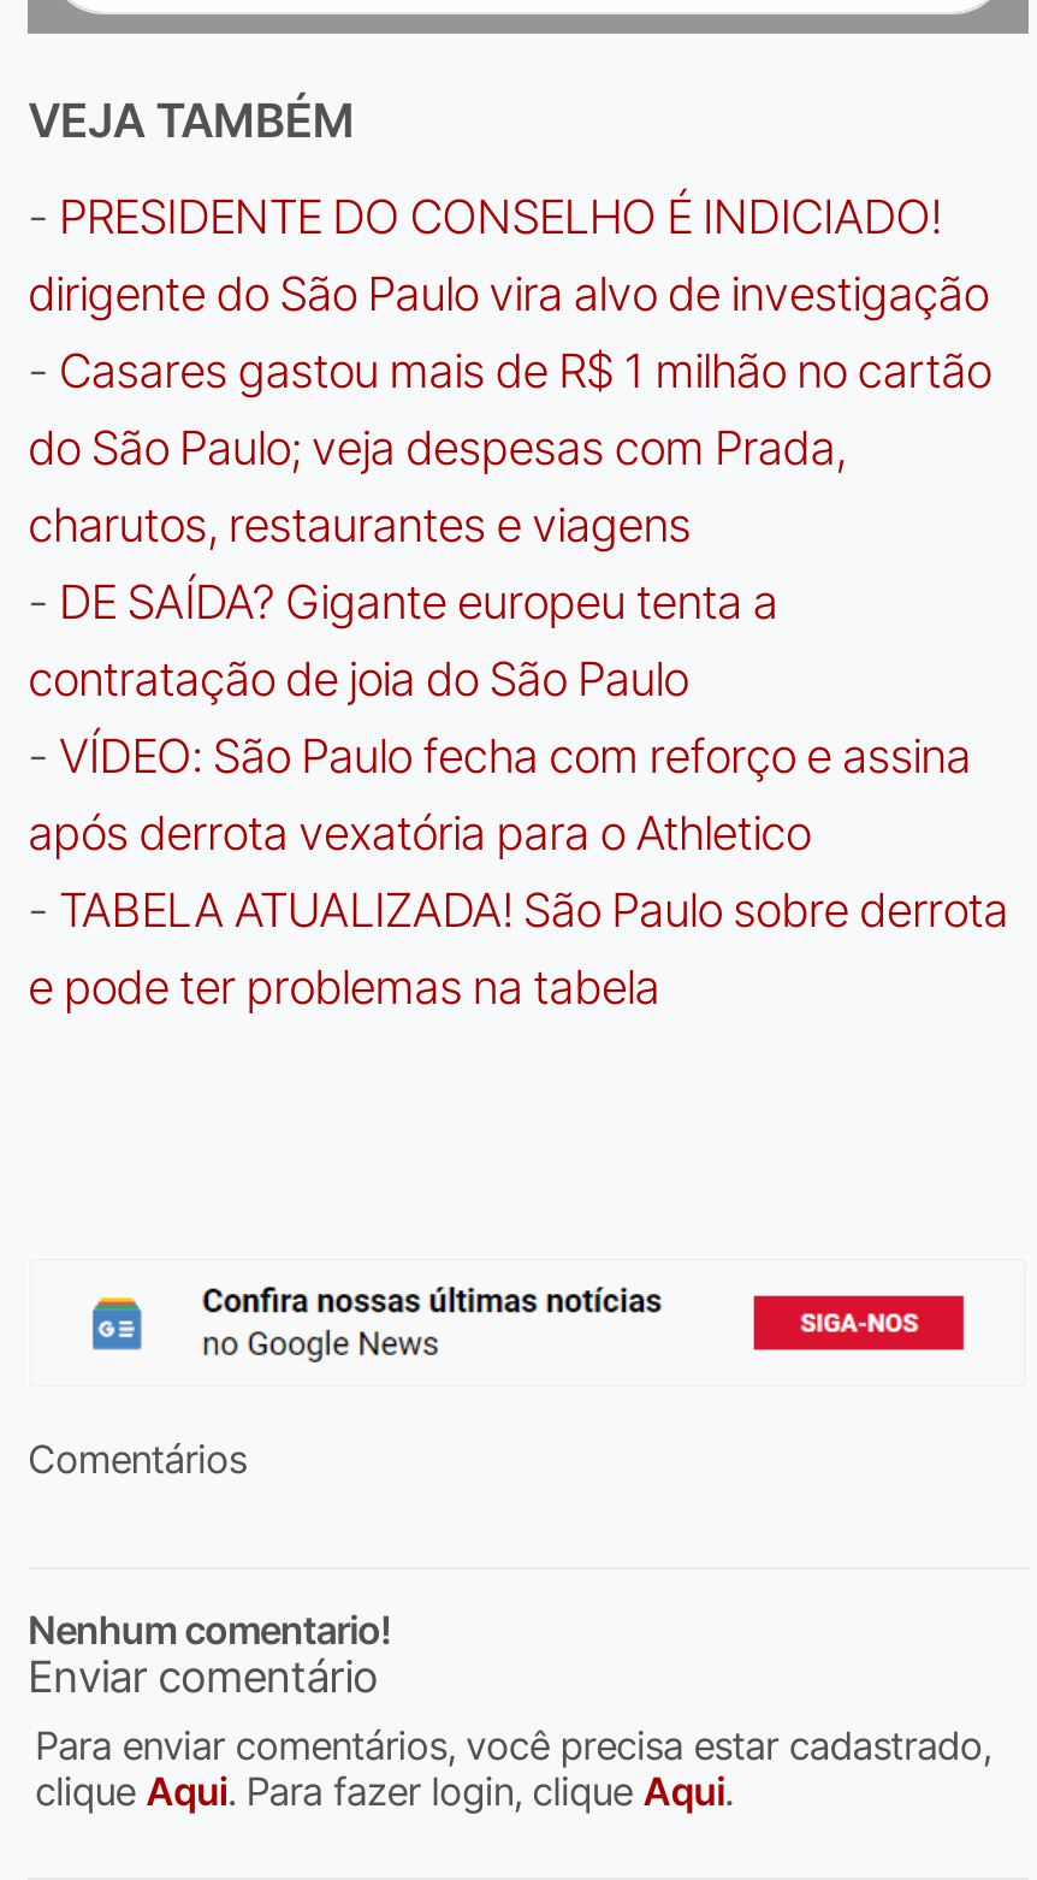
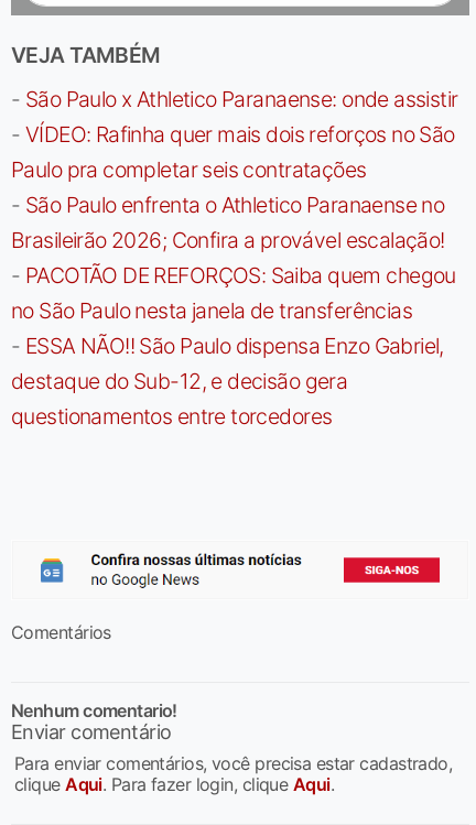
[28,187,1008,1015] - PRESIDENTE DO CONSELHO É INDICIADO! | dirigente do São Paulo vira alvo de investigação | - Casares gastou mais de R$ 1 milhão no cartão | do São Paulo; veja despesas com Prada, | charutos, restaurantes e viagens | - DE SAÍDA? Gigante europeu tenta a | contratação de joia do São Paulo | - VÍDEO: São Paulo fecha com reforço e assina | após derrota vexatória para o Athletico | - TABELA ATUALIZADA! São Paulo sobre derrota | e pode ter problemas na tabela -> [11,85,458,429] - São Paulo x Athletico Paranaense: onde assistir | - VÍDEO: Rafinha quer mais dois reforços no São | Paulo pra completar seis contratações | - São Paulo enfrenta o Athletico Paranaense no | Brasileirão 2026; Confira a provável escalação! | - PACOTÃO DE REFORÇOS: Saiba quem chegou | no São Paulo nesta janela de transferências | - ESSA NÃO!! São Paulo dispensa Enzo Gabriel, | destaque do Sub-12, e decisão gera | questionamentos entre torcedores

